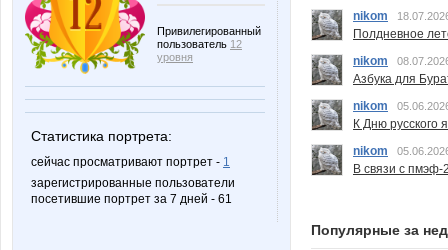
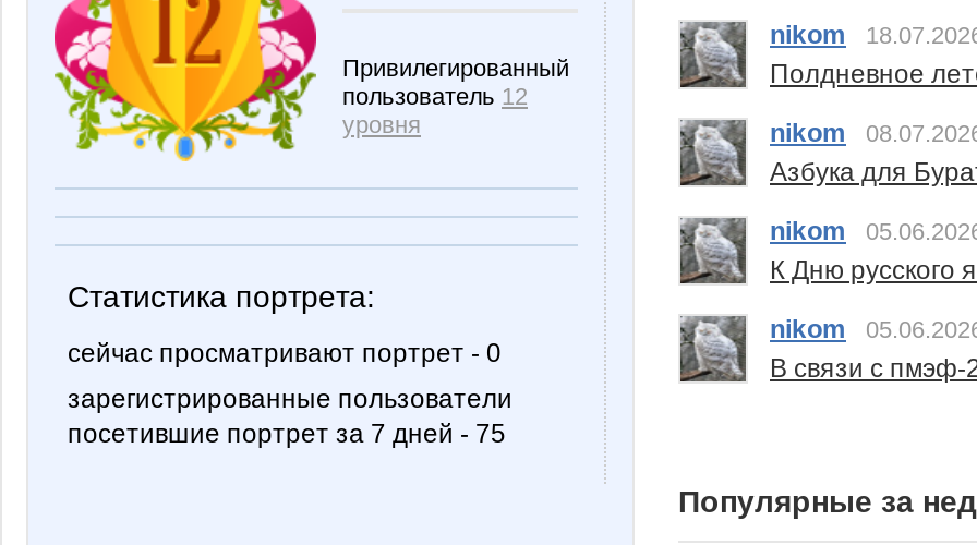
[31,155,230,169] сейчас просматривают портрет - 1 -> [68,338,502,368] сейчас просматривают портрет - 0
[31,192,232,206] посетившие портрет за 7 дней - 61 -> [68,419,506,449] посетившие портрет за 7 дней - 75

